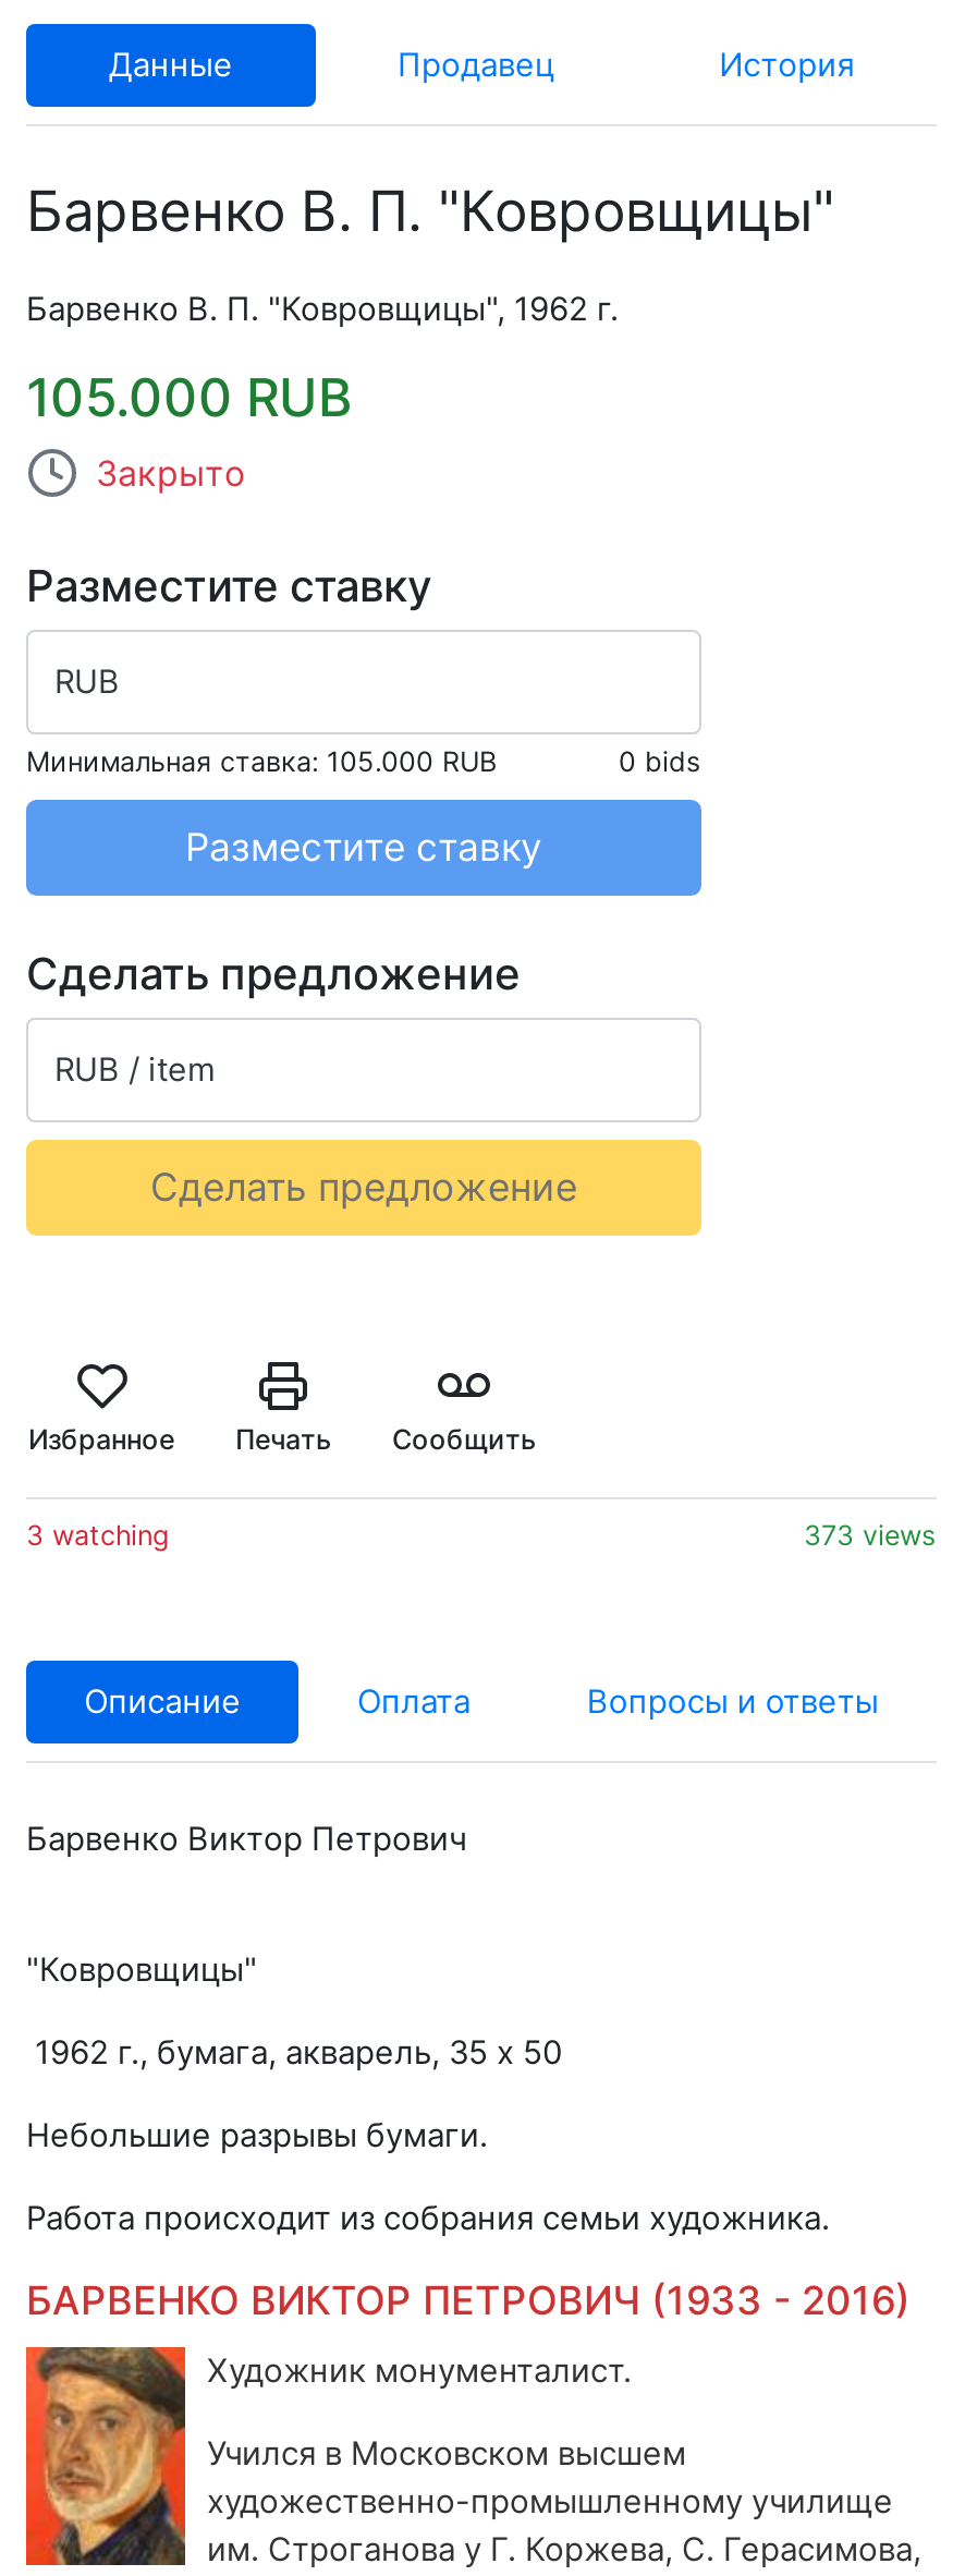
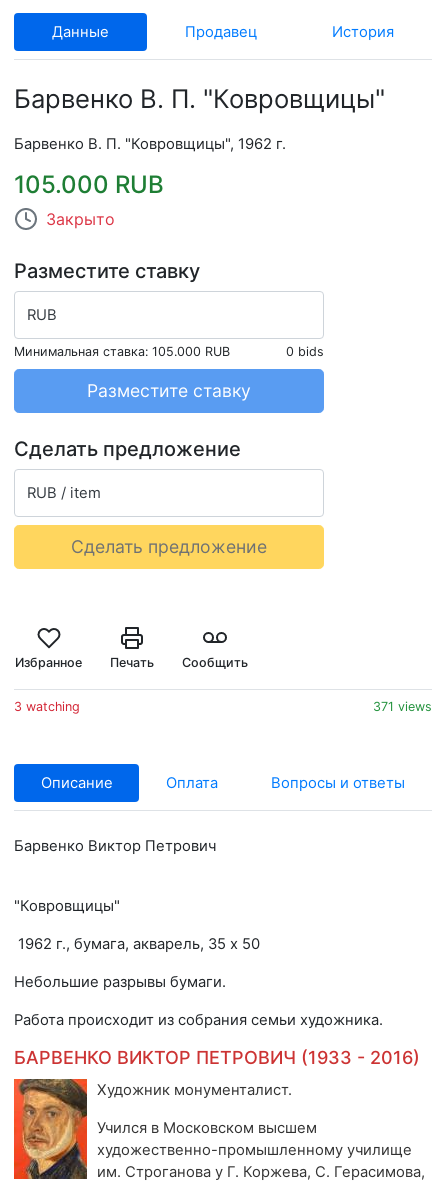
[804,1519,937,1552] 373 views -> [373,699,432,714] 371 views

